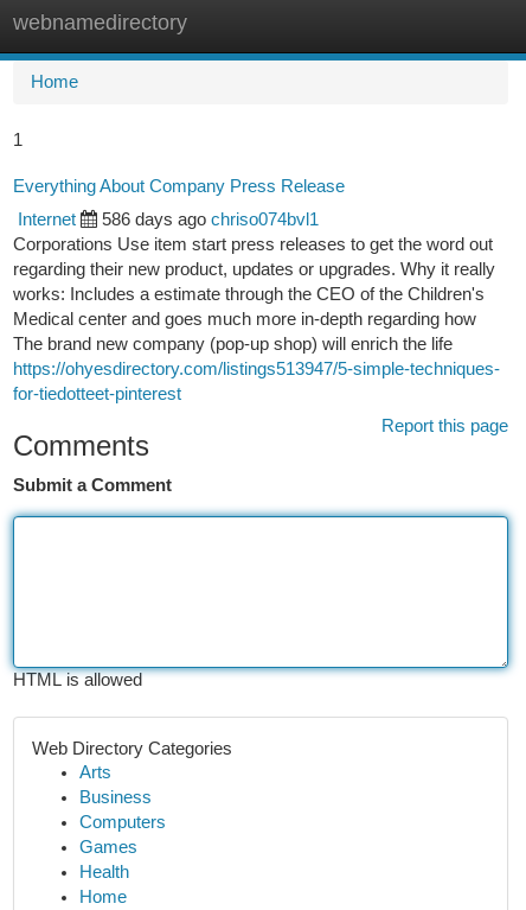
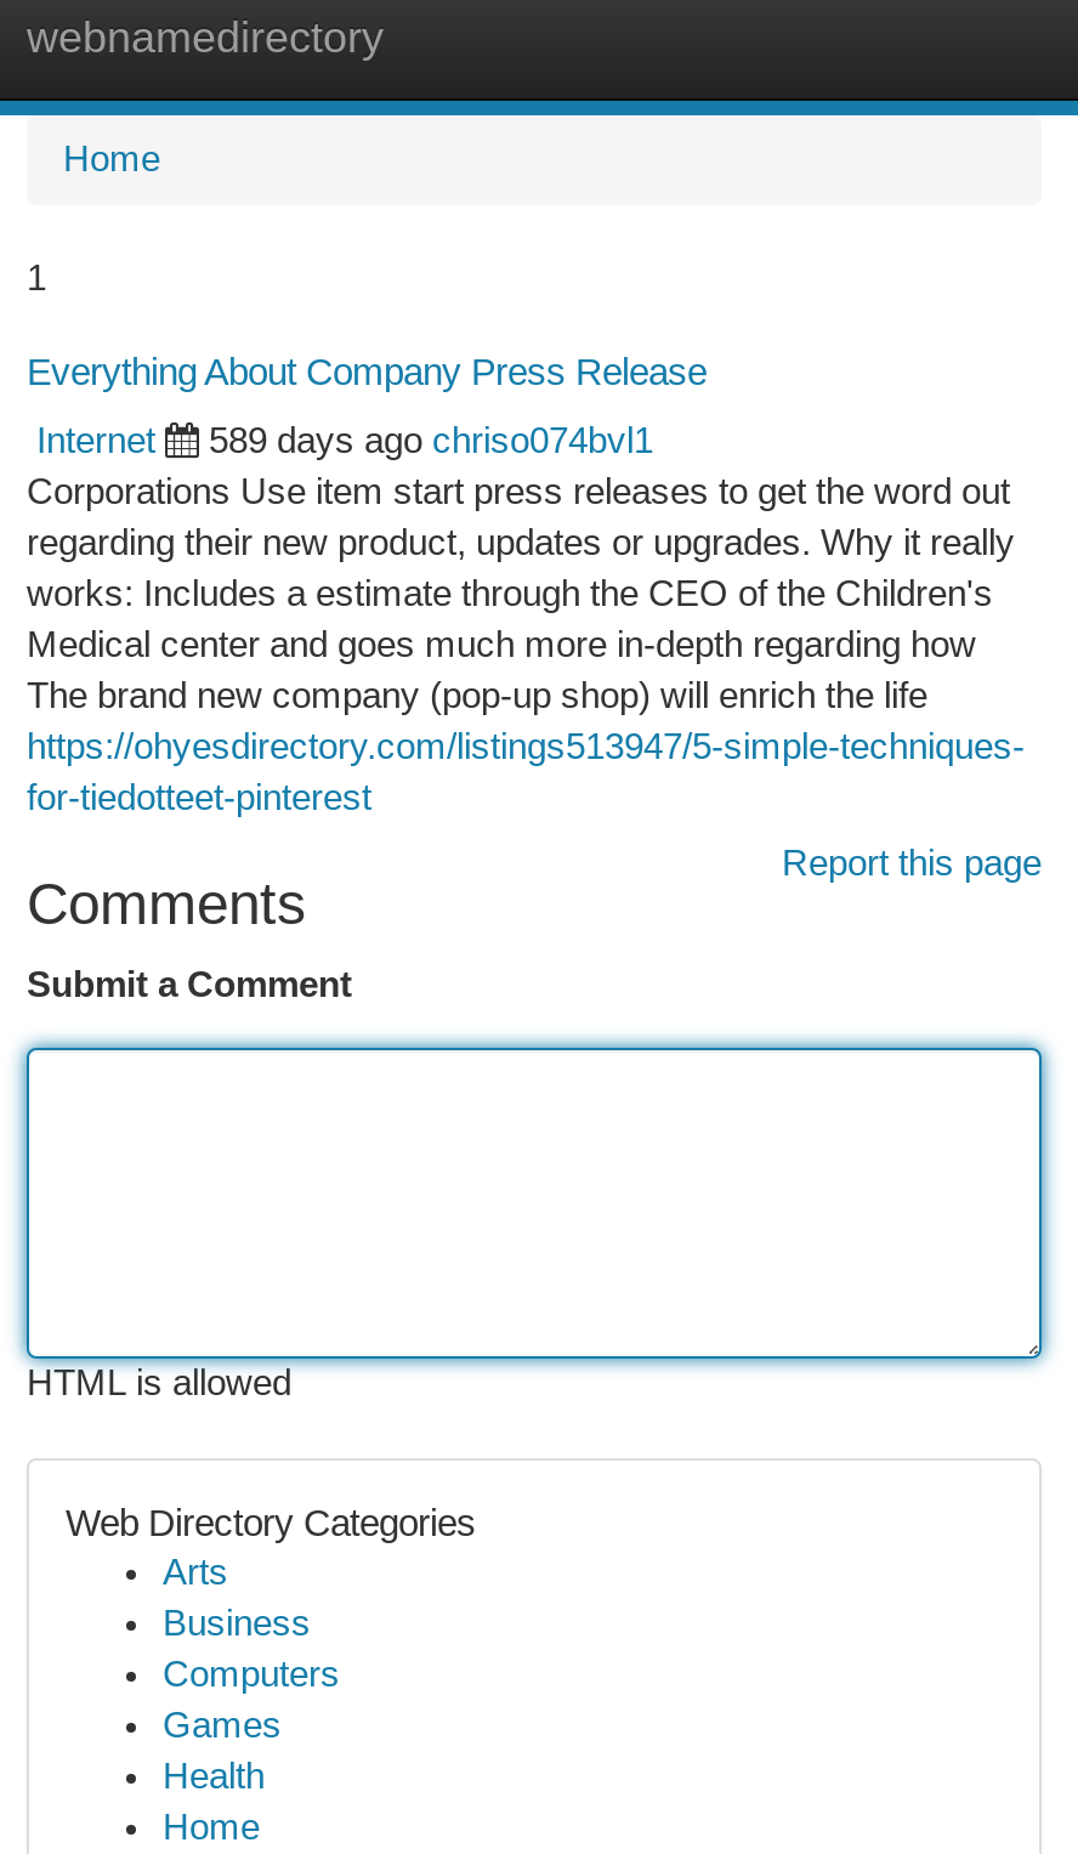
[102,210,319,229] 586 days ago chriso074bvl1 -> [209,421,653,460] 589 days ago chriso074bvl1

